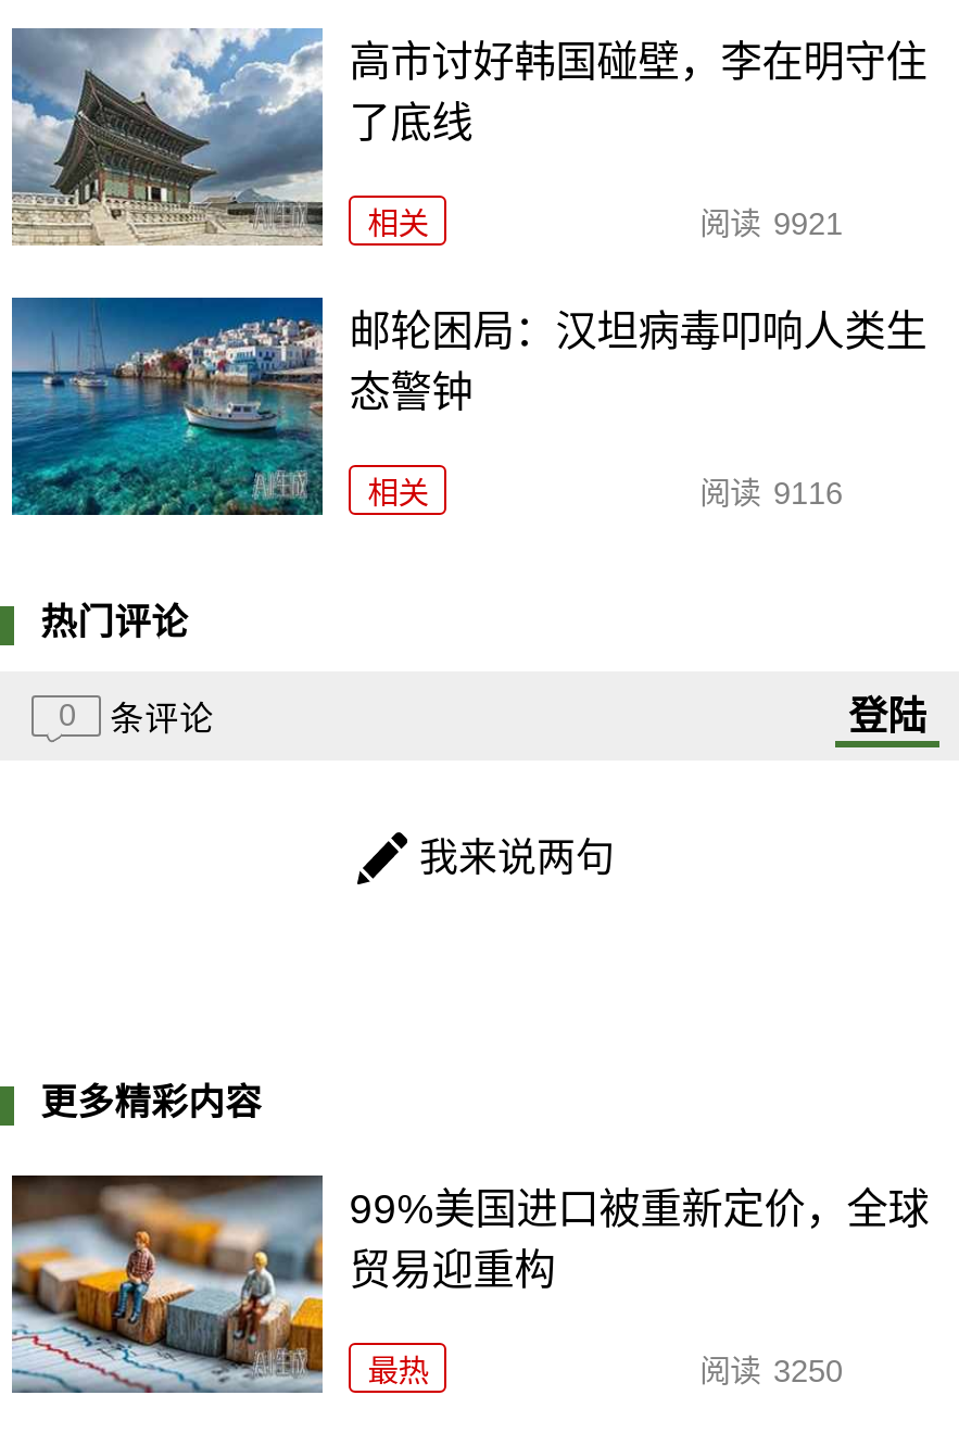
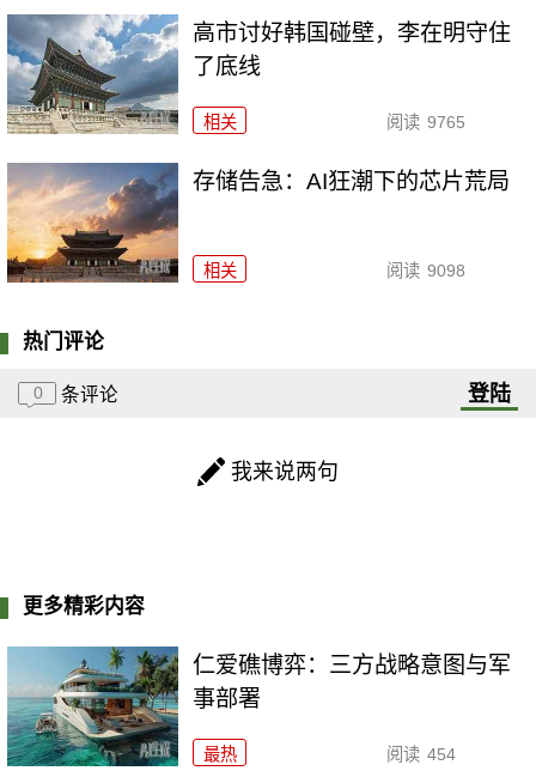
[700,207,843,241] 阅读 9921 -> [386,113,465,132] 阅读 9765
[10,296,927,517] [image] | 邮轮困局：汉坦病毒叩响人类生 | 态警钟 -> [6,162,510,284] [image] | 存储告急：AI狂潮下的芯片荒局
[700,476,843,510] 阅读 9116 -> [386,261,465,280] 阅读 9098
[10,1173,929,1395] [image] | 99%美国进口被重新定价，全球 | 贸易迎重构 -> [7,645,511,767] [image] | 仁爱礁博弈：三方战略意图与军 | 事部署
[700,1355,843,1390] 阅读 3250 -> [386,745,455,764] 阅读 454

